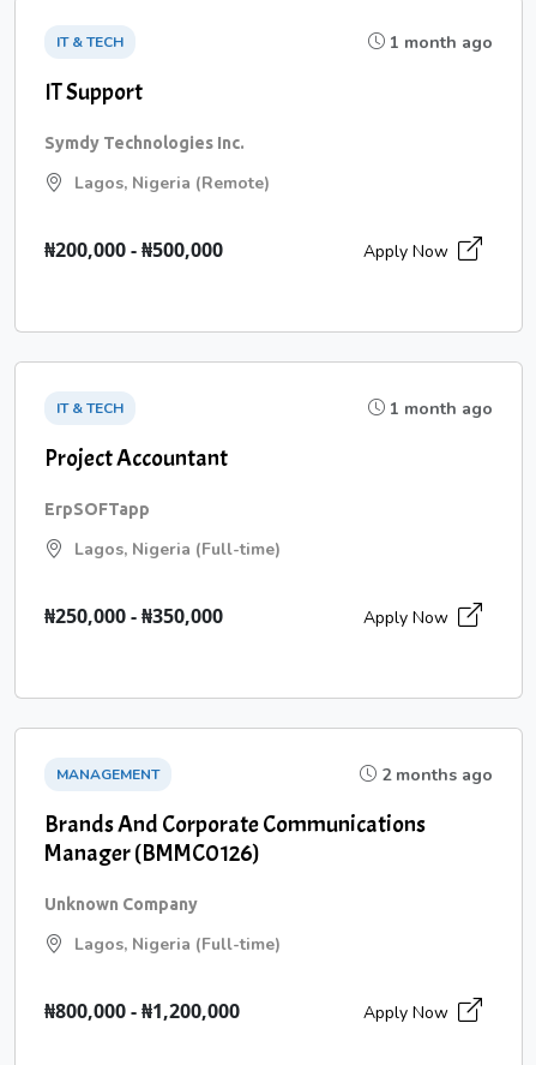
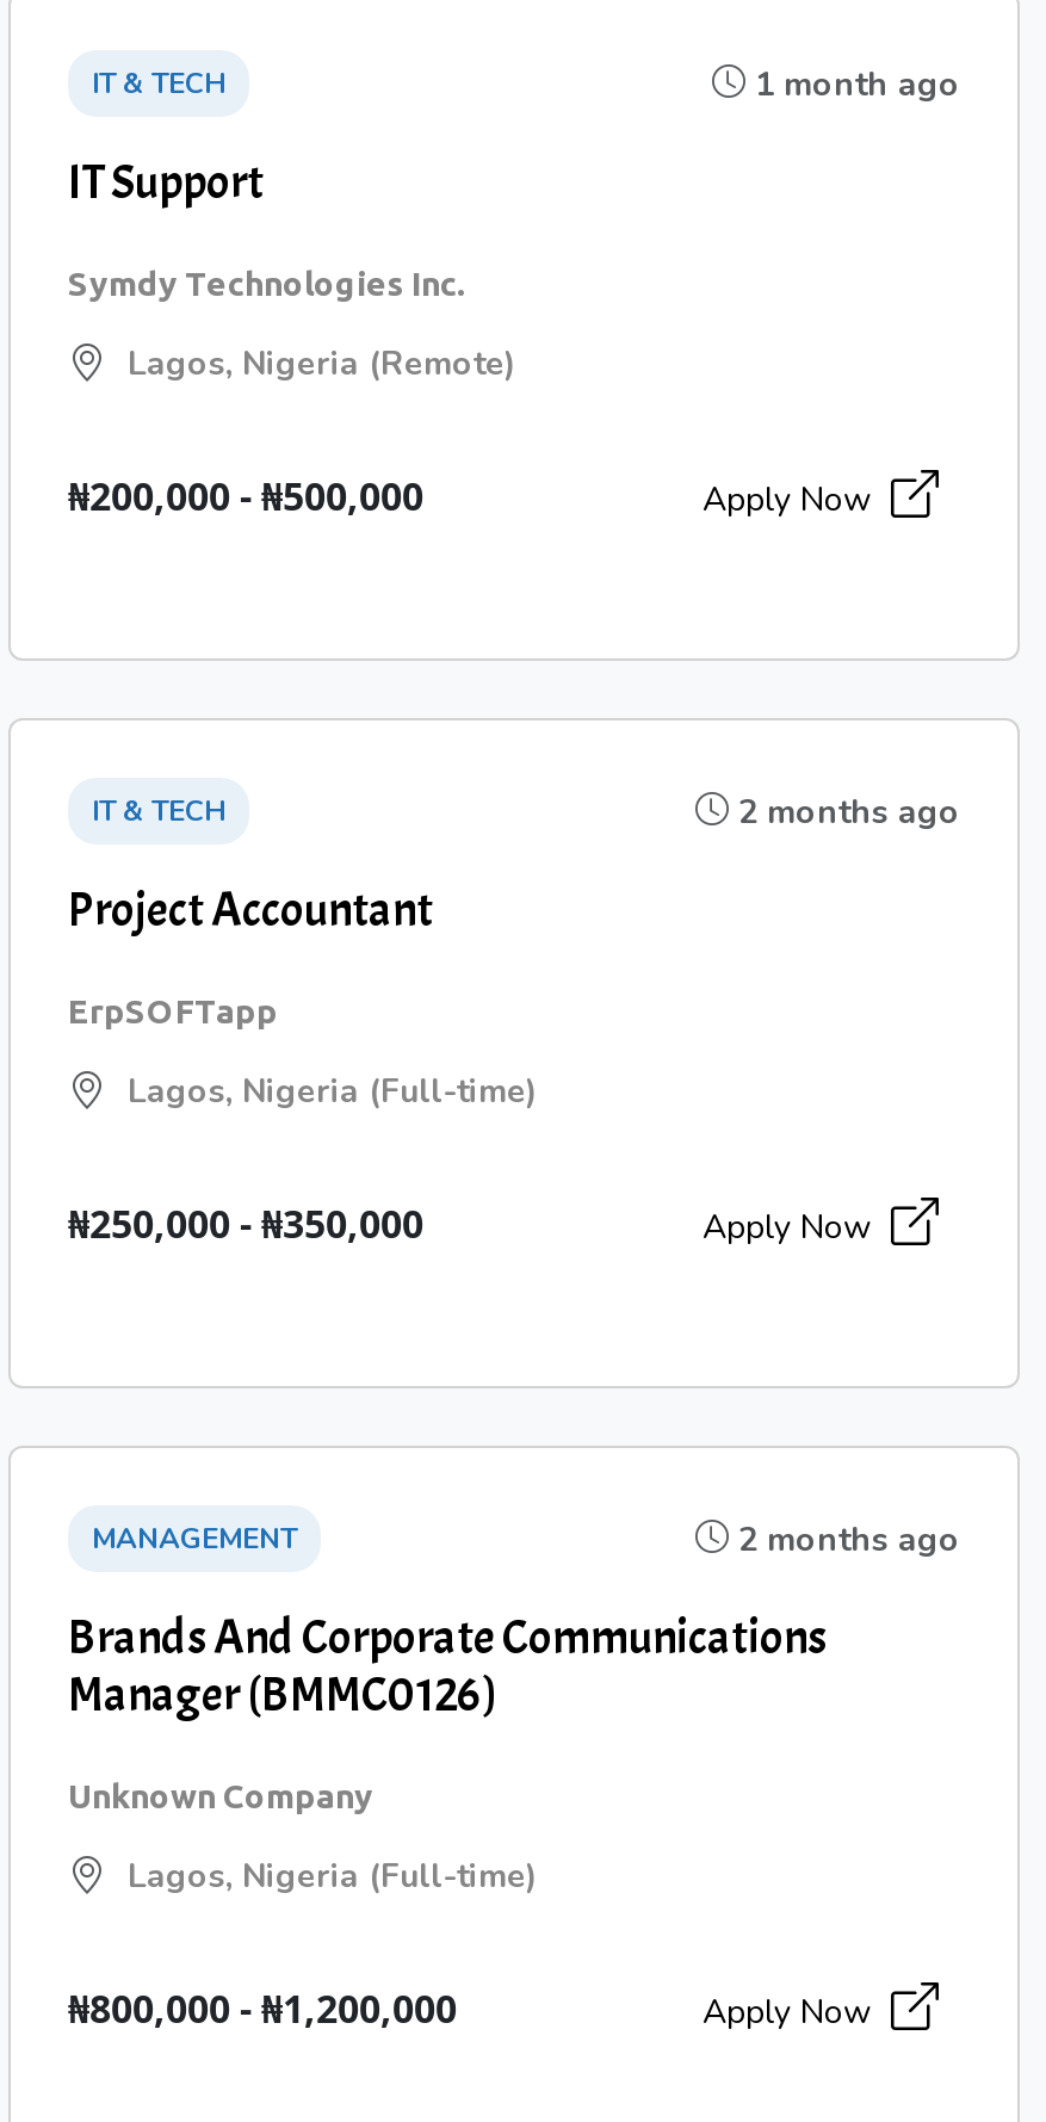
[390,397,493,420] 1 month ago -> [738,788,960,834] 2 months ago

